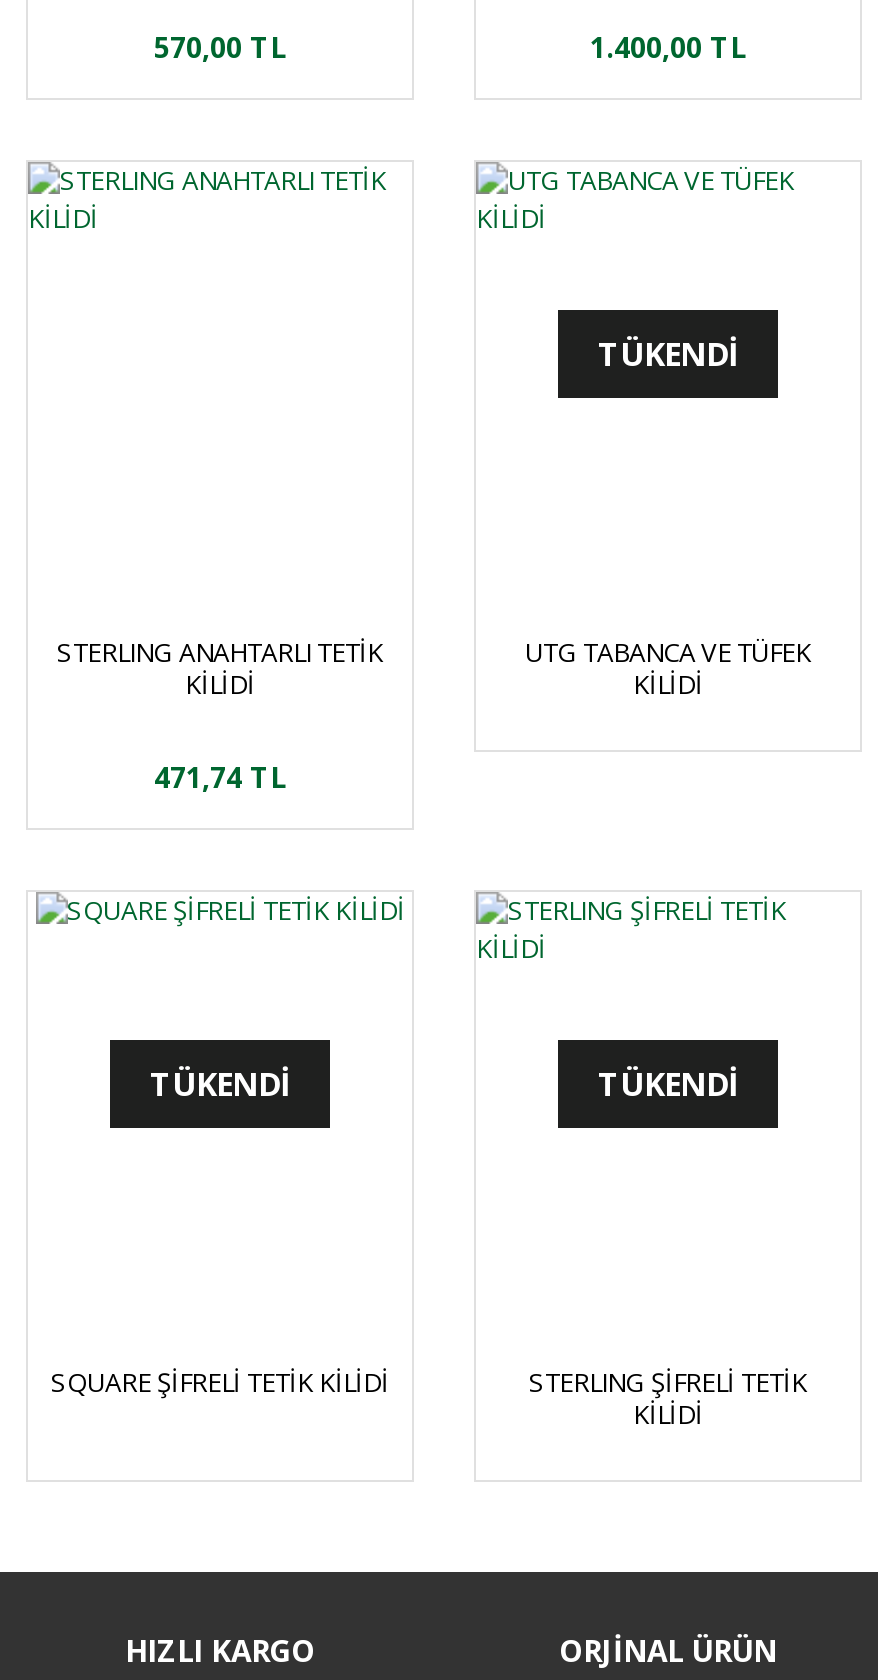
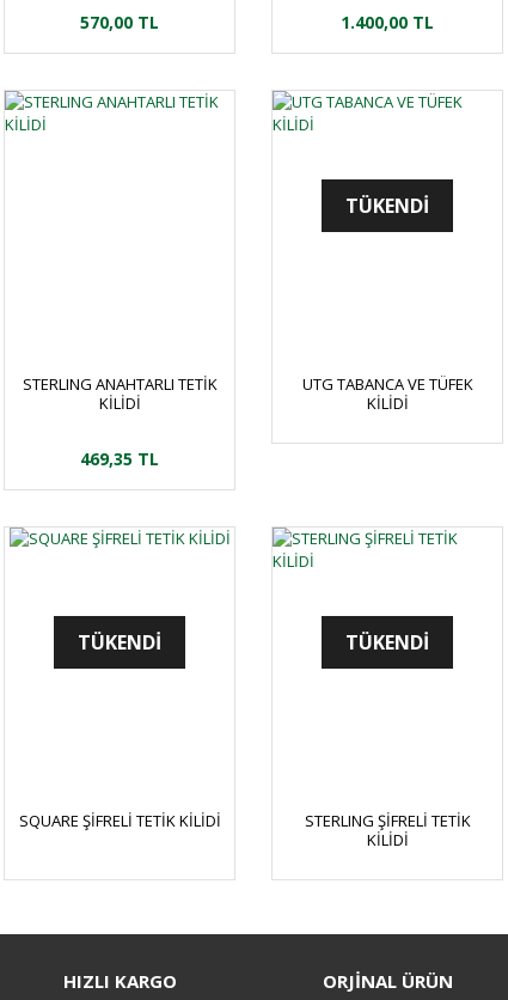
[154,758,286,796] 471,74 TL -> [80,447,159,470] 469,35 TL

